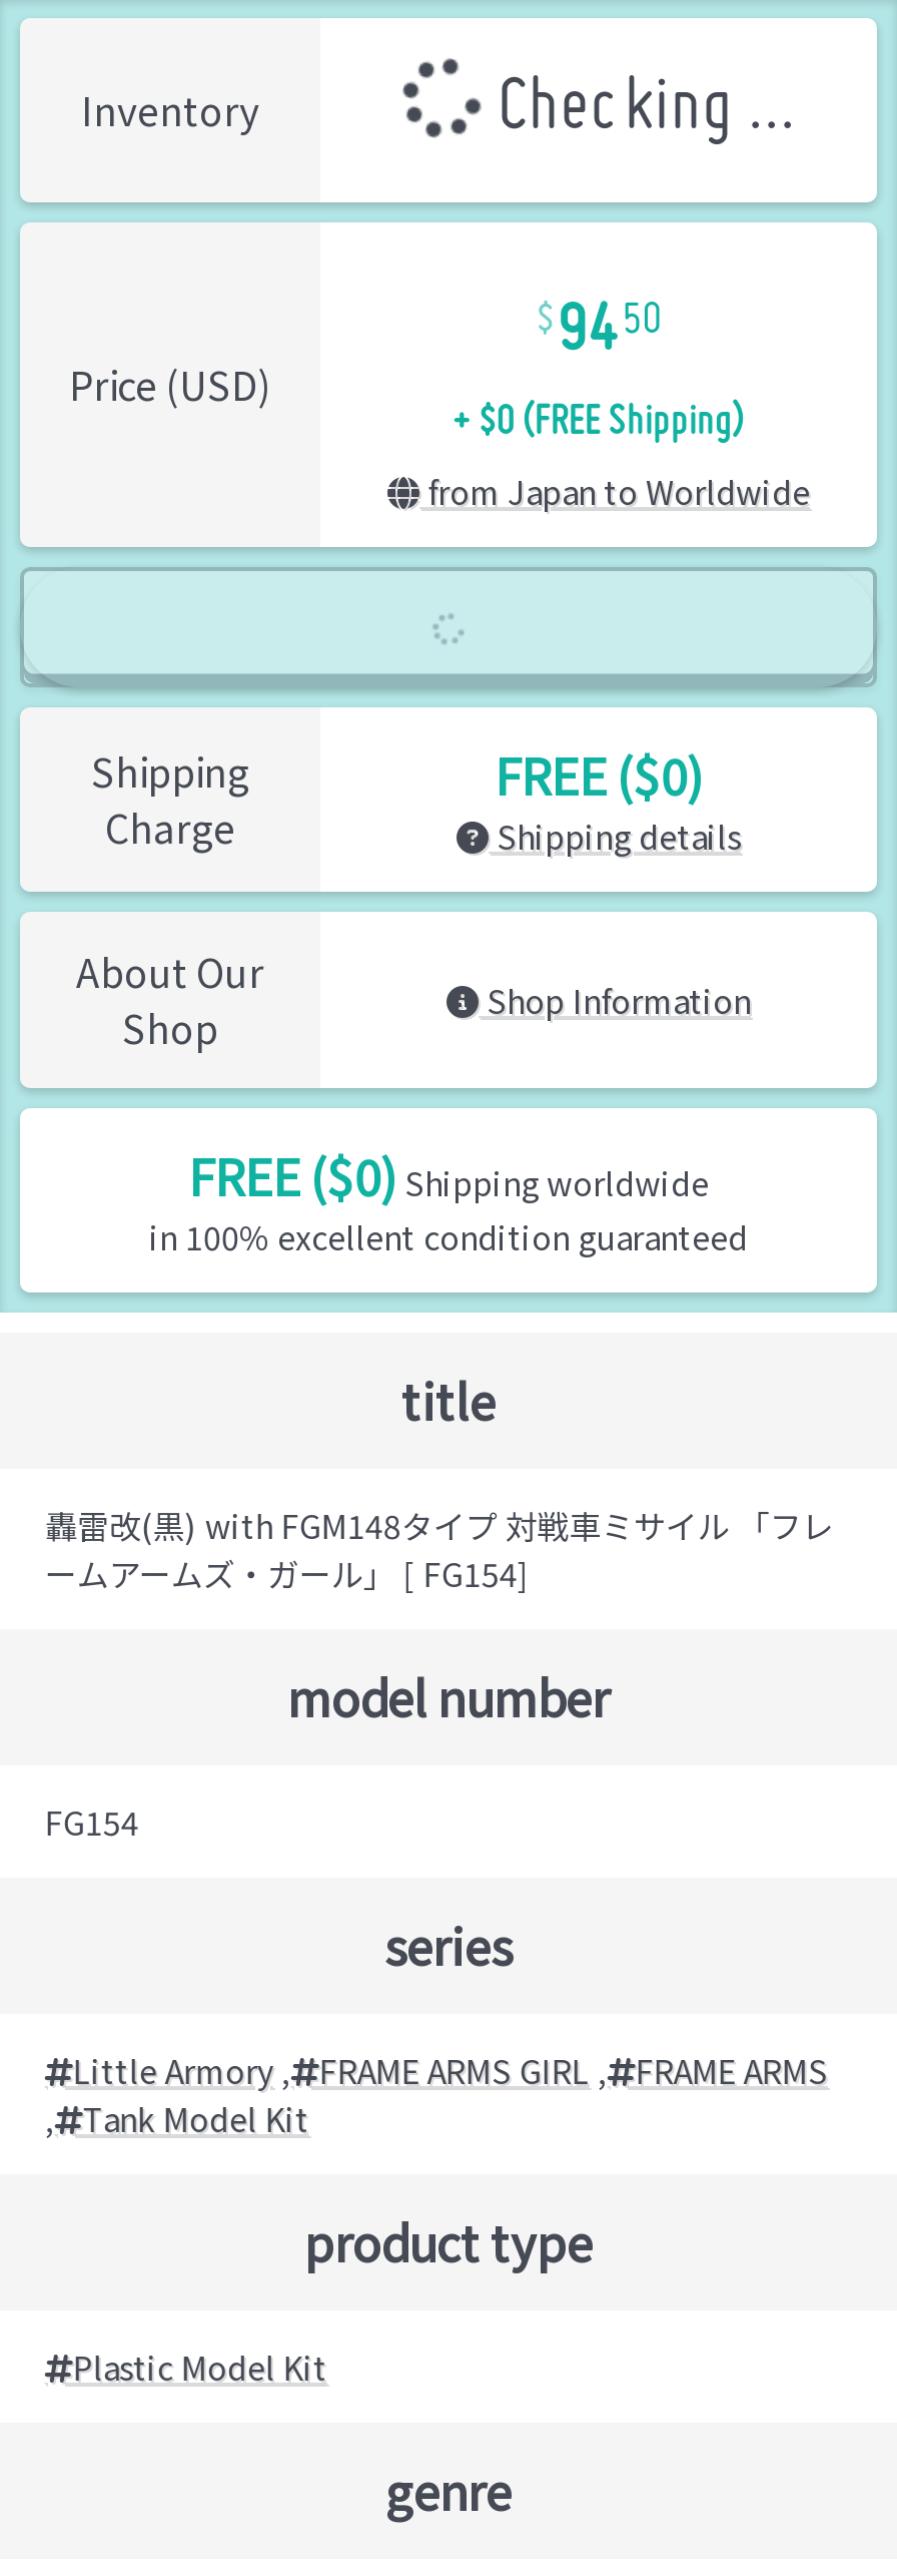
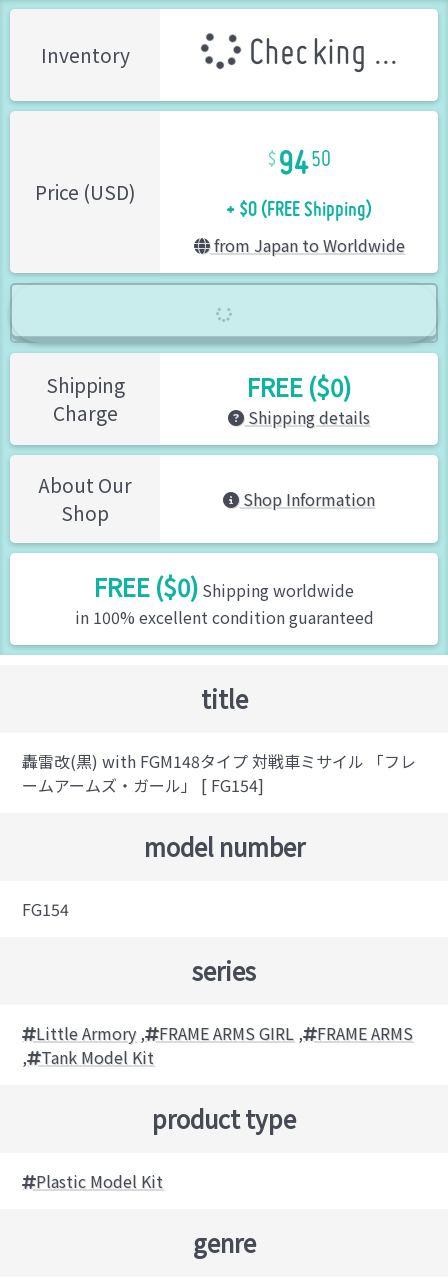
[402,56,475,138] [image] -> [200,29,237,70] [image]

